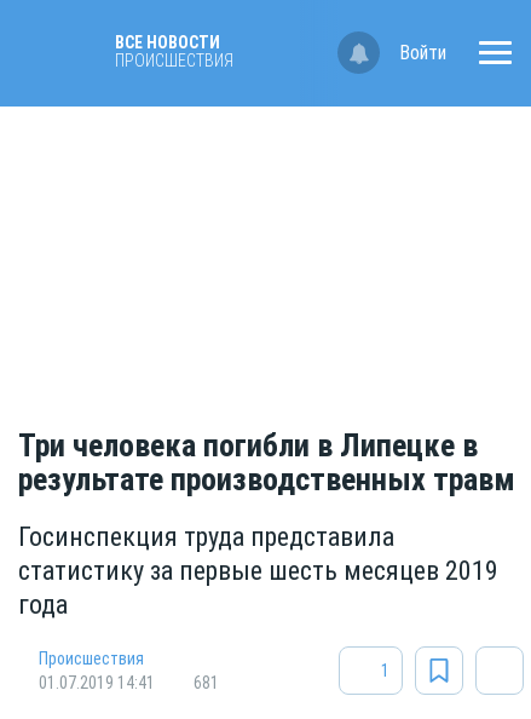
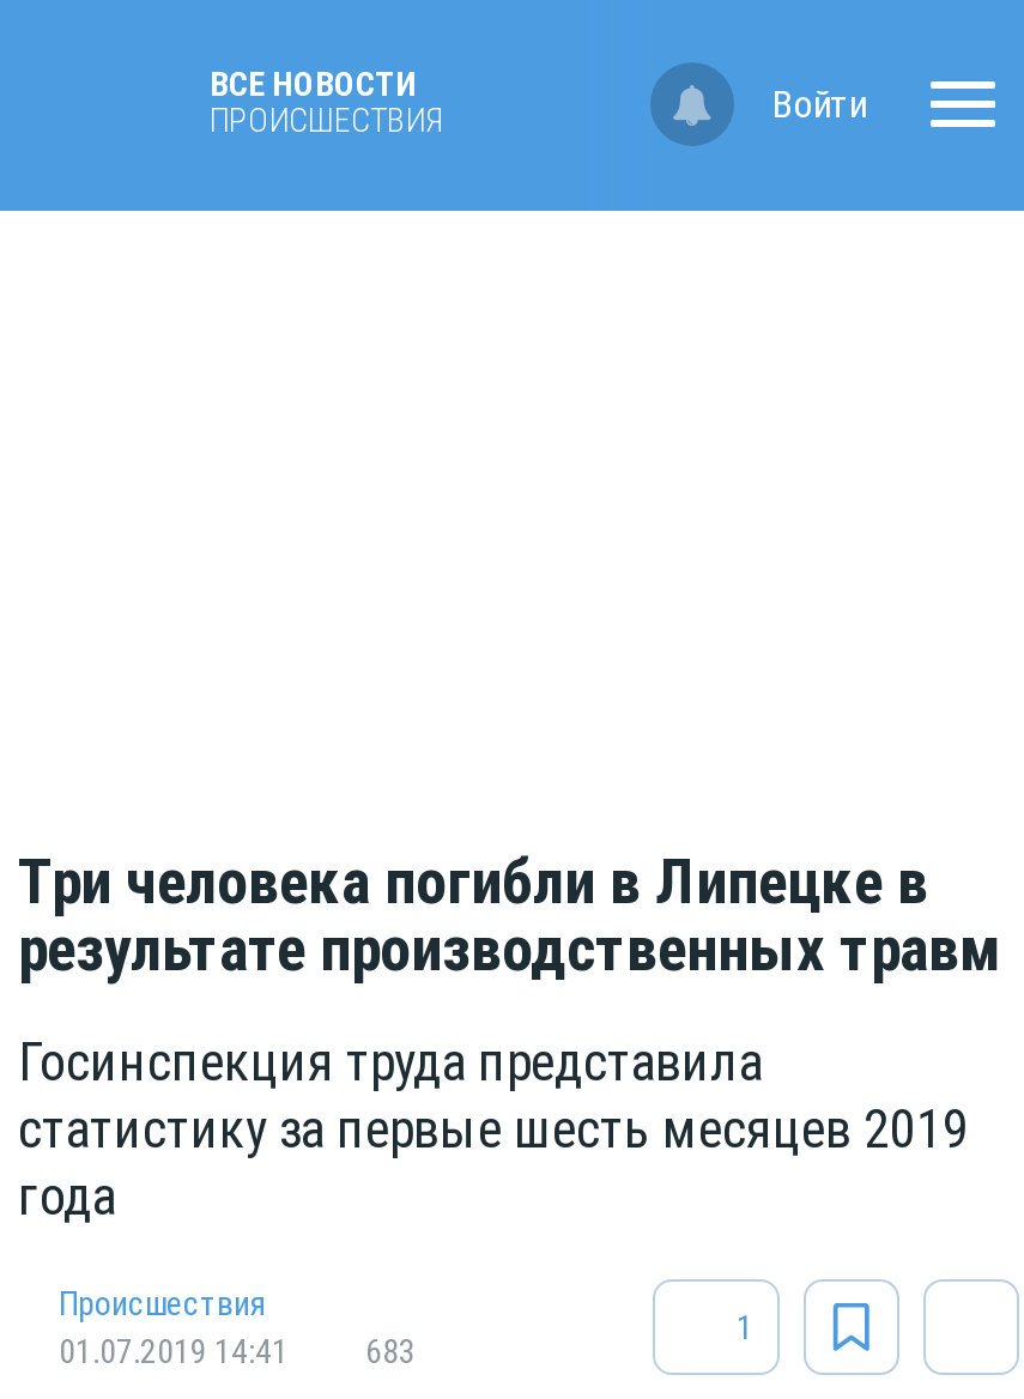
[39,673,219,693] 01.07.2019 14:41 681 -> [59,1333,416,1371] 01.07.2019 14:41 683

